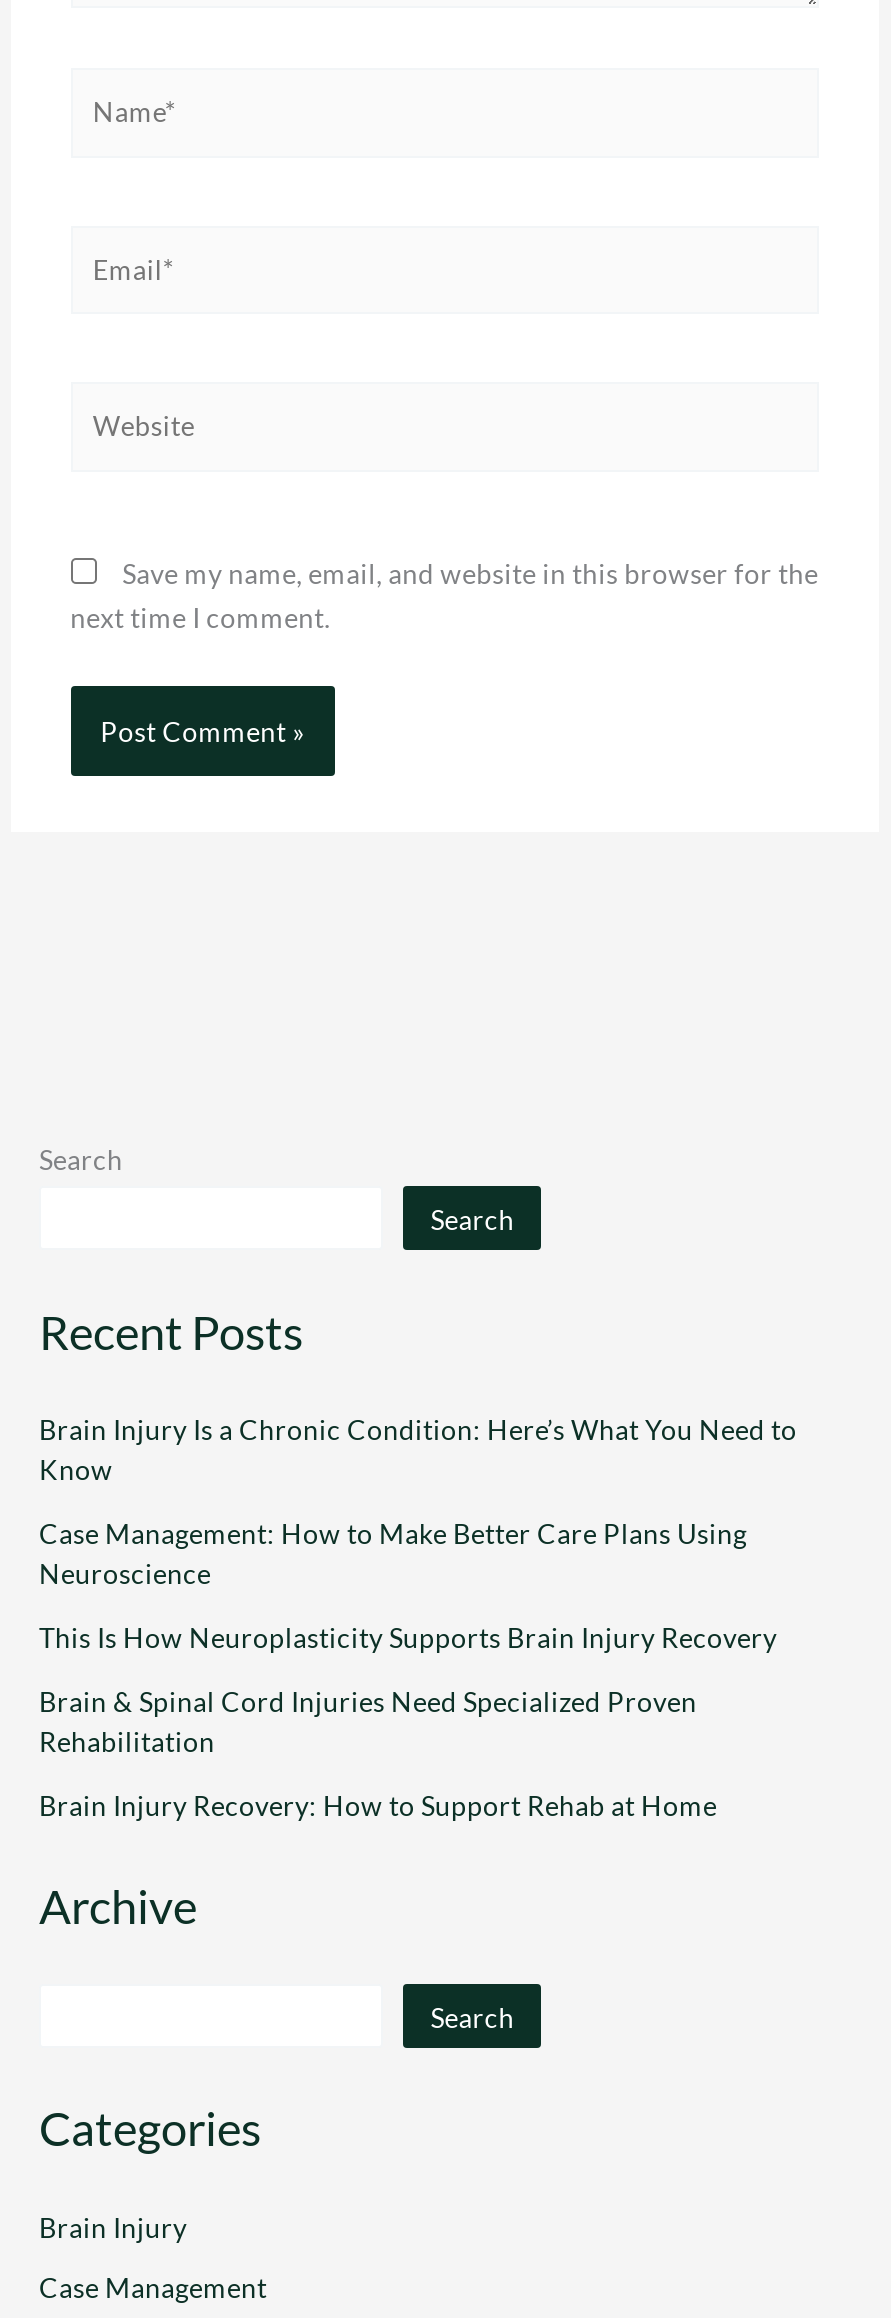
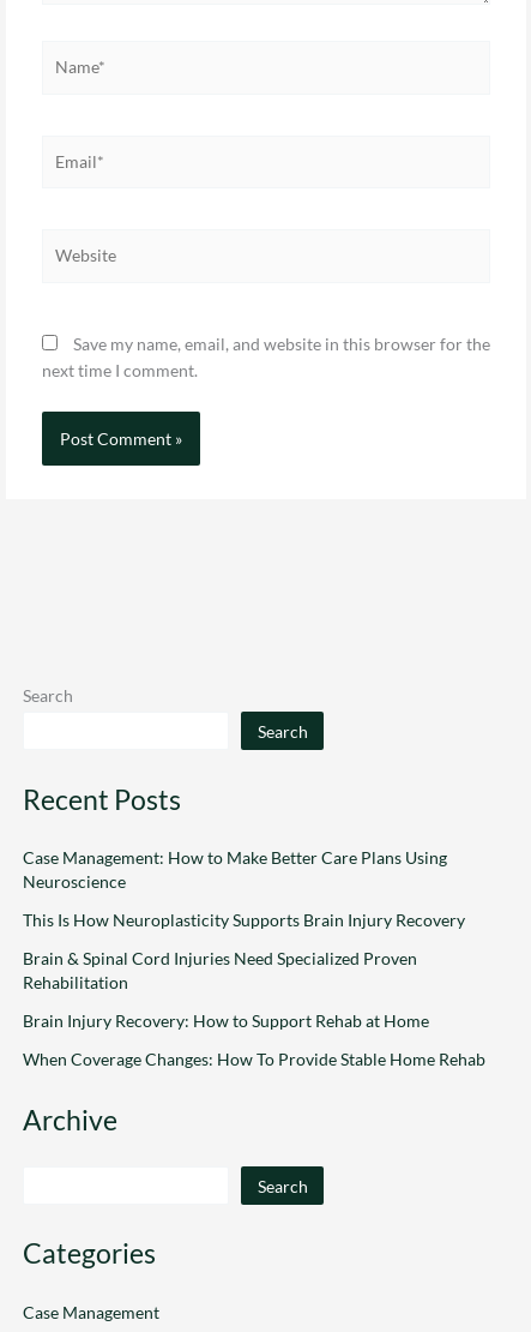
[39,1412,797,1486] Brain Injury Is a Chronic Condition: Here’s What You Need to | Know -> none
none -> [23,1049,485,1069] When Coverage Changes: How To Provide Stable Home Rehab
[39,2209,187,2243] Brain Injury -> none

